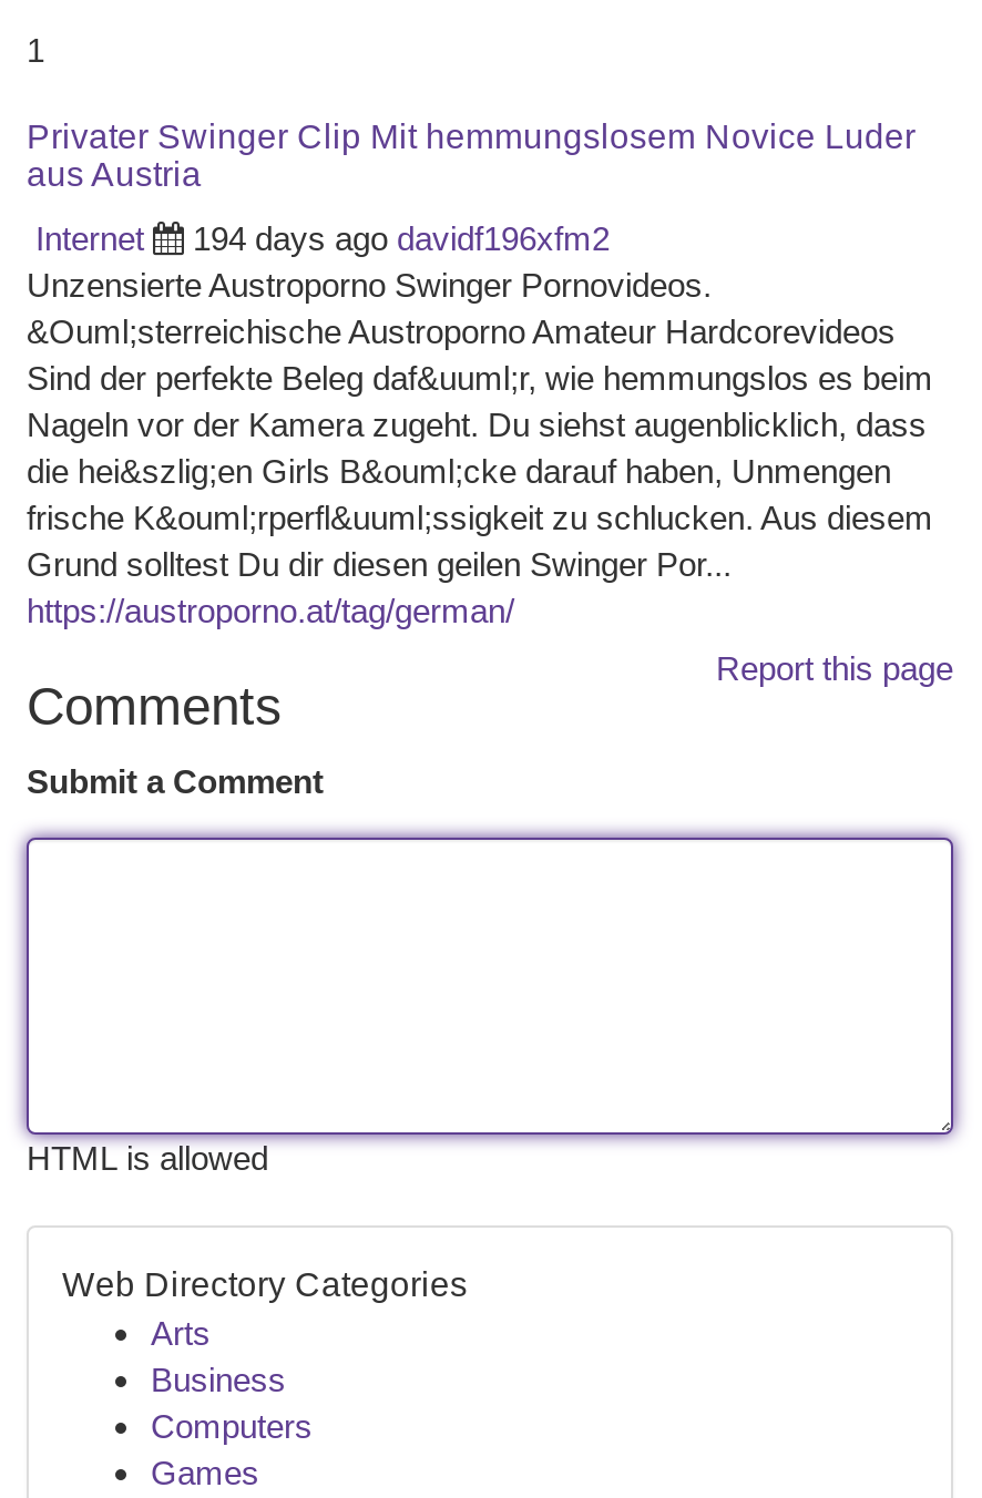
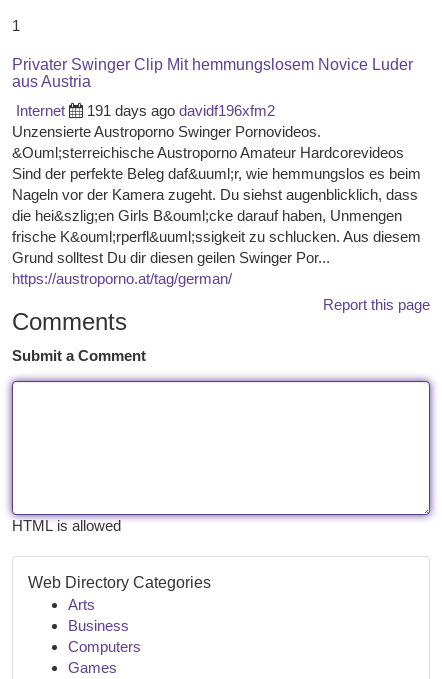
[193,219,610,257] 194 days ago davidf196xfm2 -> [87,102,275,119] 191 days ago davidf196xfm2

